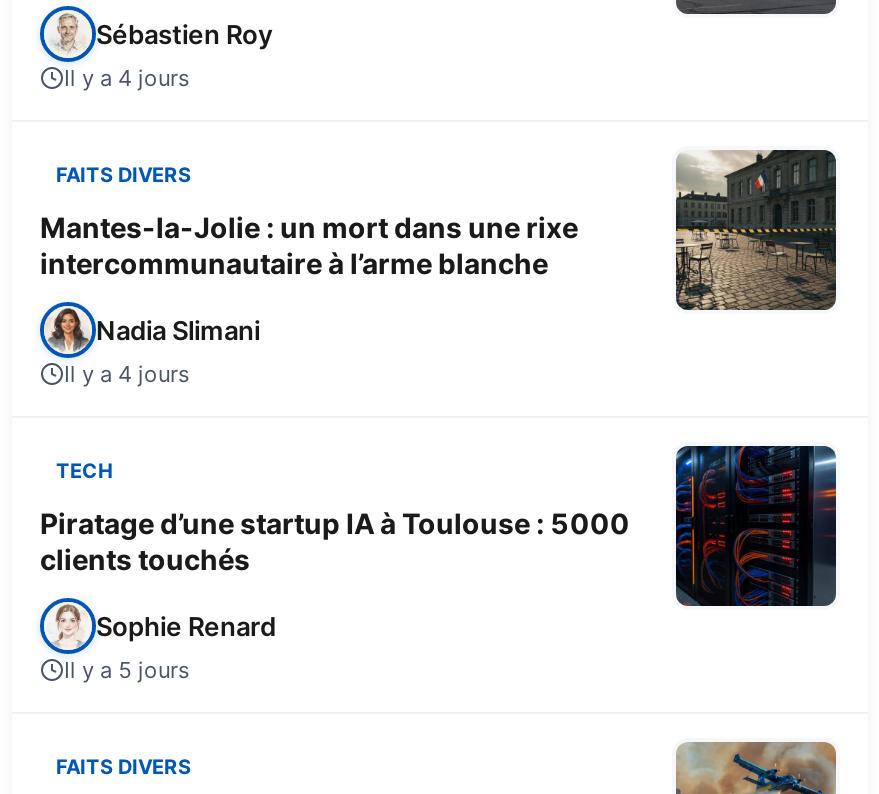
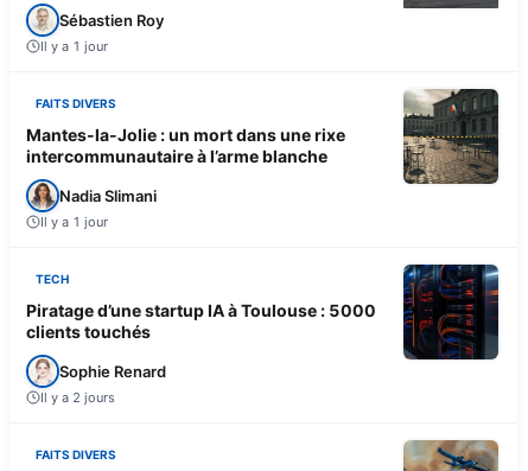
[64,63,190,91] Il y a 4 jours -> [40,37,108,54] Il y a 1 jour
[64,359,190,387] Il y a 4 jours -> [40,213,108,230] Il y a 1 jour
[64,655,190,683] Il y a 5 jours -> [40,389,115,405] Il y a 2 jours

